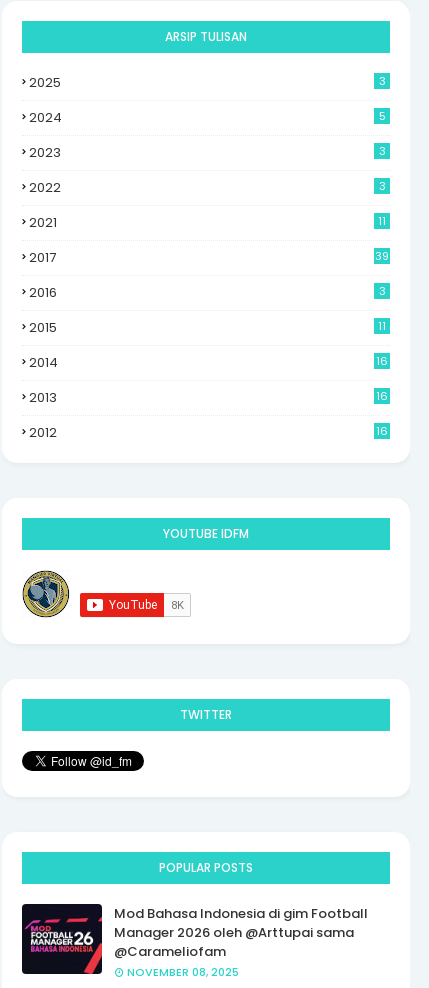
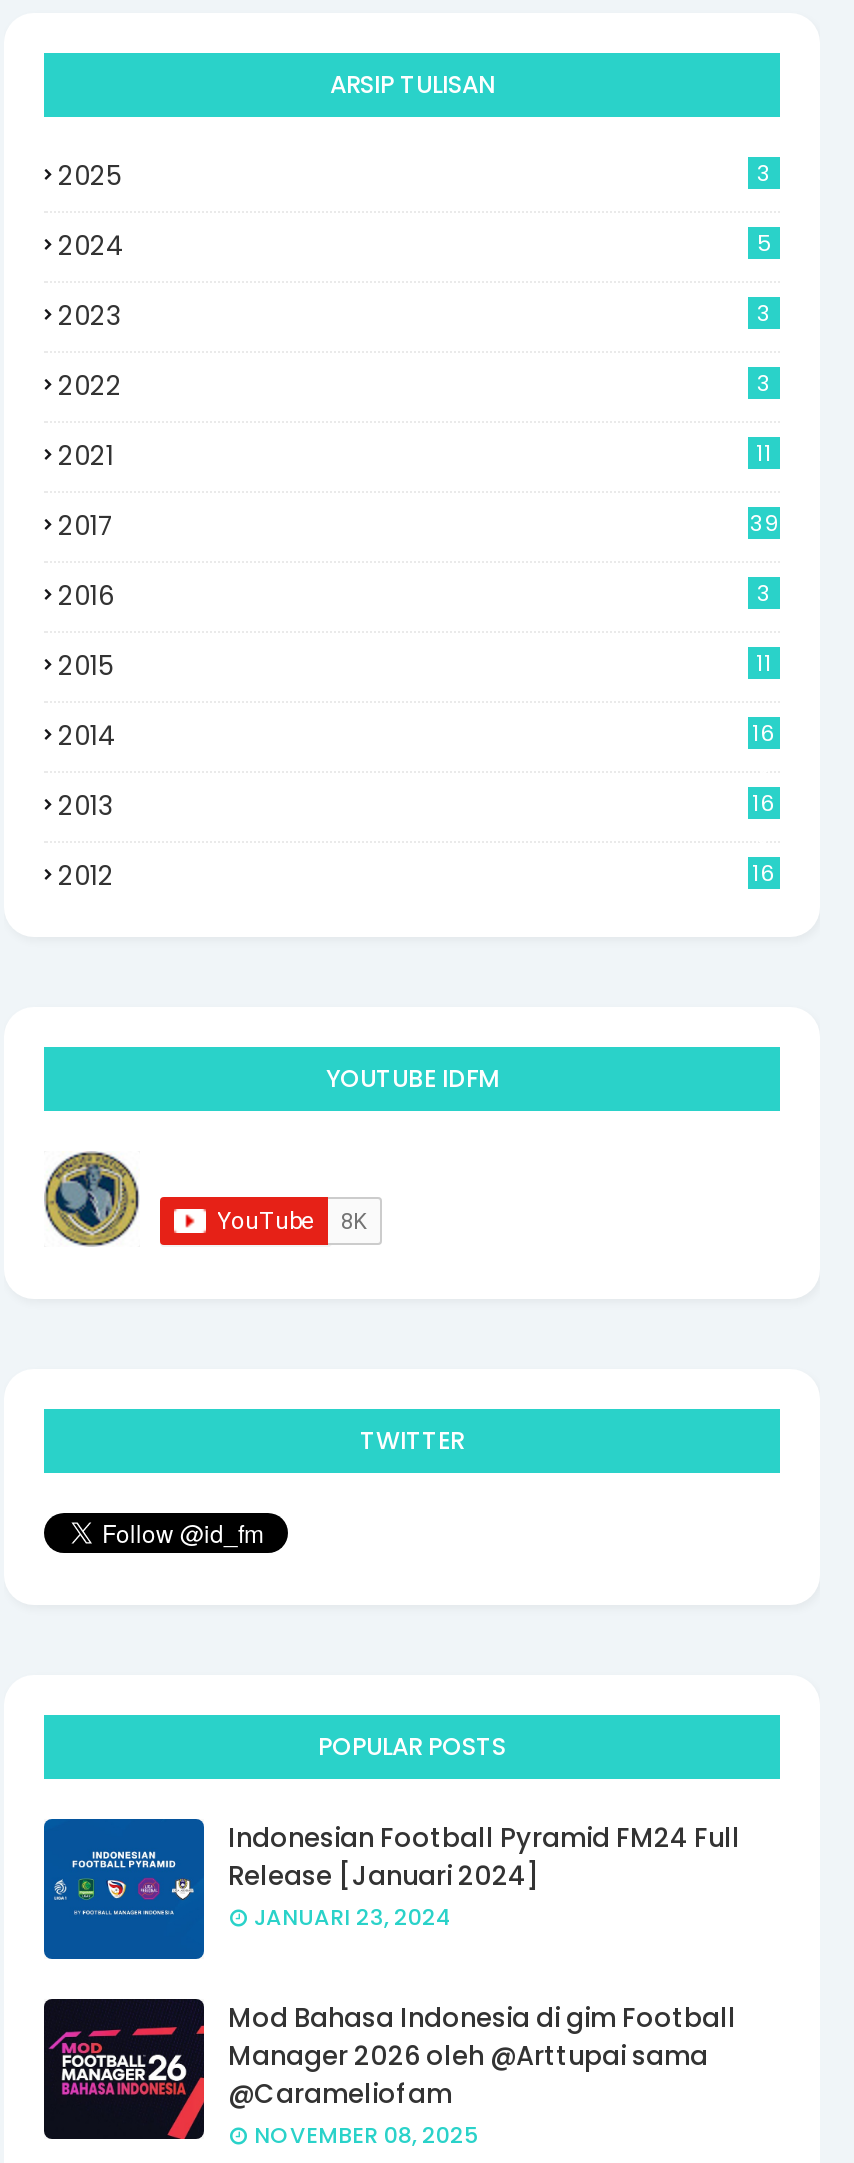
none -> [42,1817,740,1961] [image] | Indonesian Football Pyramid FM24 Full | Release [Januari 2024] | JANUARI 23, 2024

